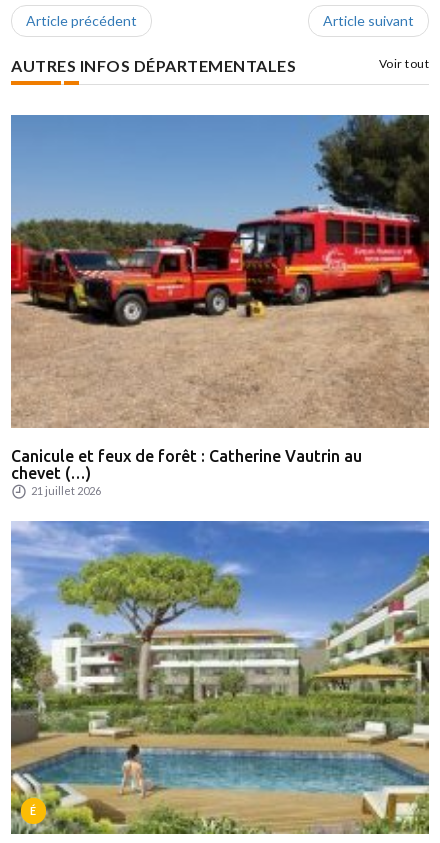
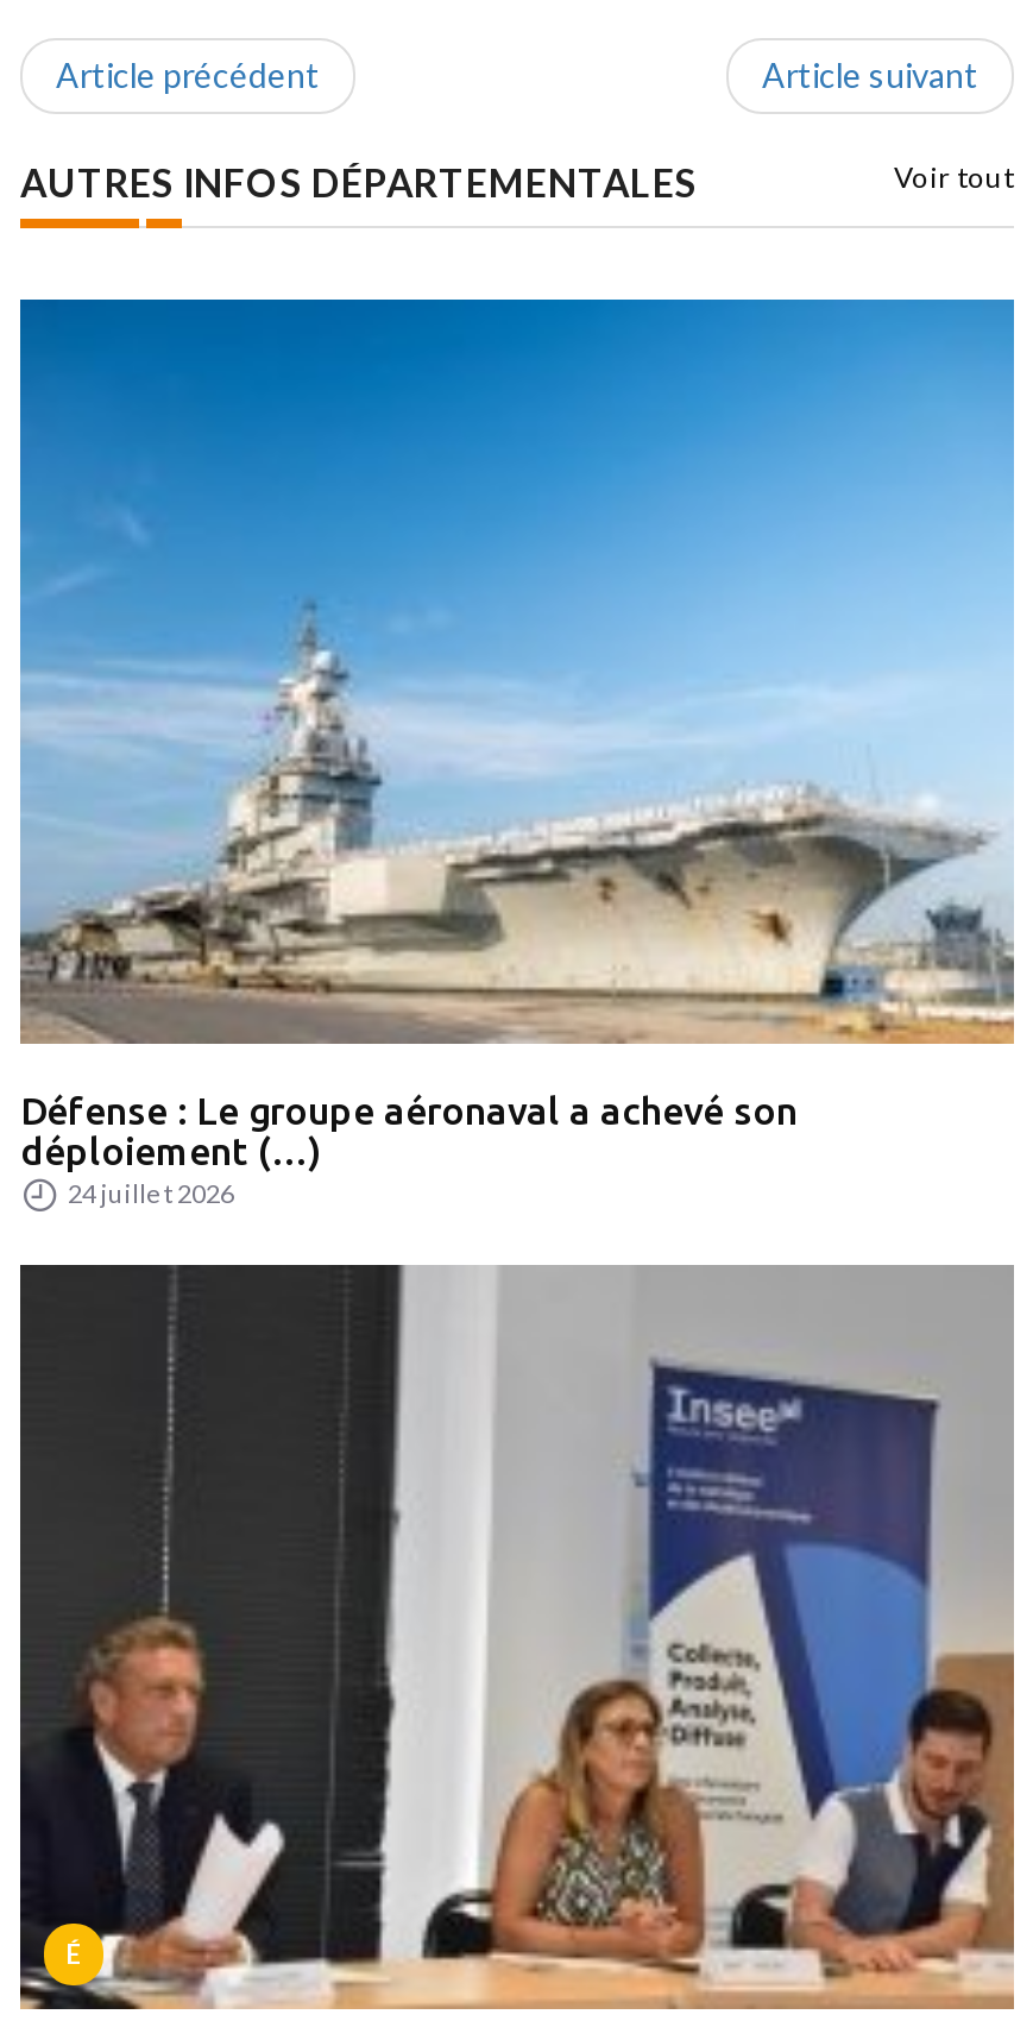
[10,114,430,496] [image] | Canicule et feux de forêt : Catherine Vautrin au | chevet (…) | 21 juillet 2026 -> [18,297,1016,1206] [image] | Défense : Le groupe aéronaval a achevé son | déploiement (…) | 24 juillet 2026
[10,520,430,835] [image] -> [18,1263,1016,2012] [image]

